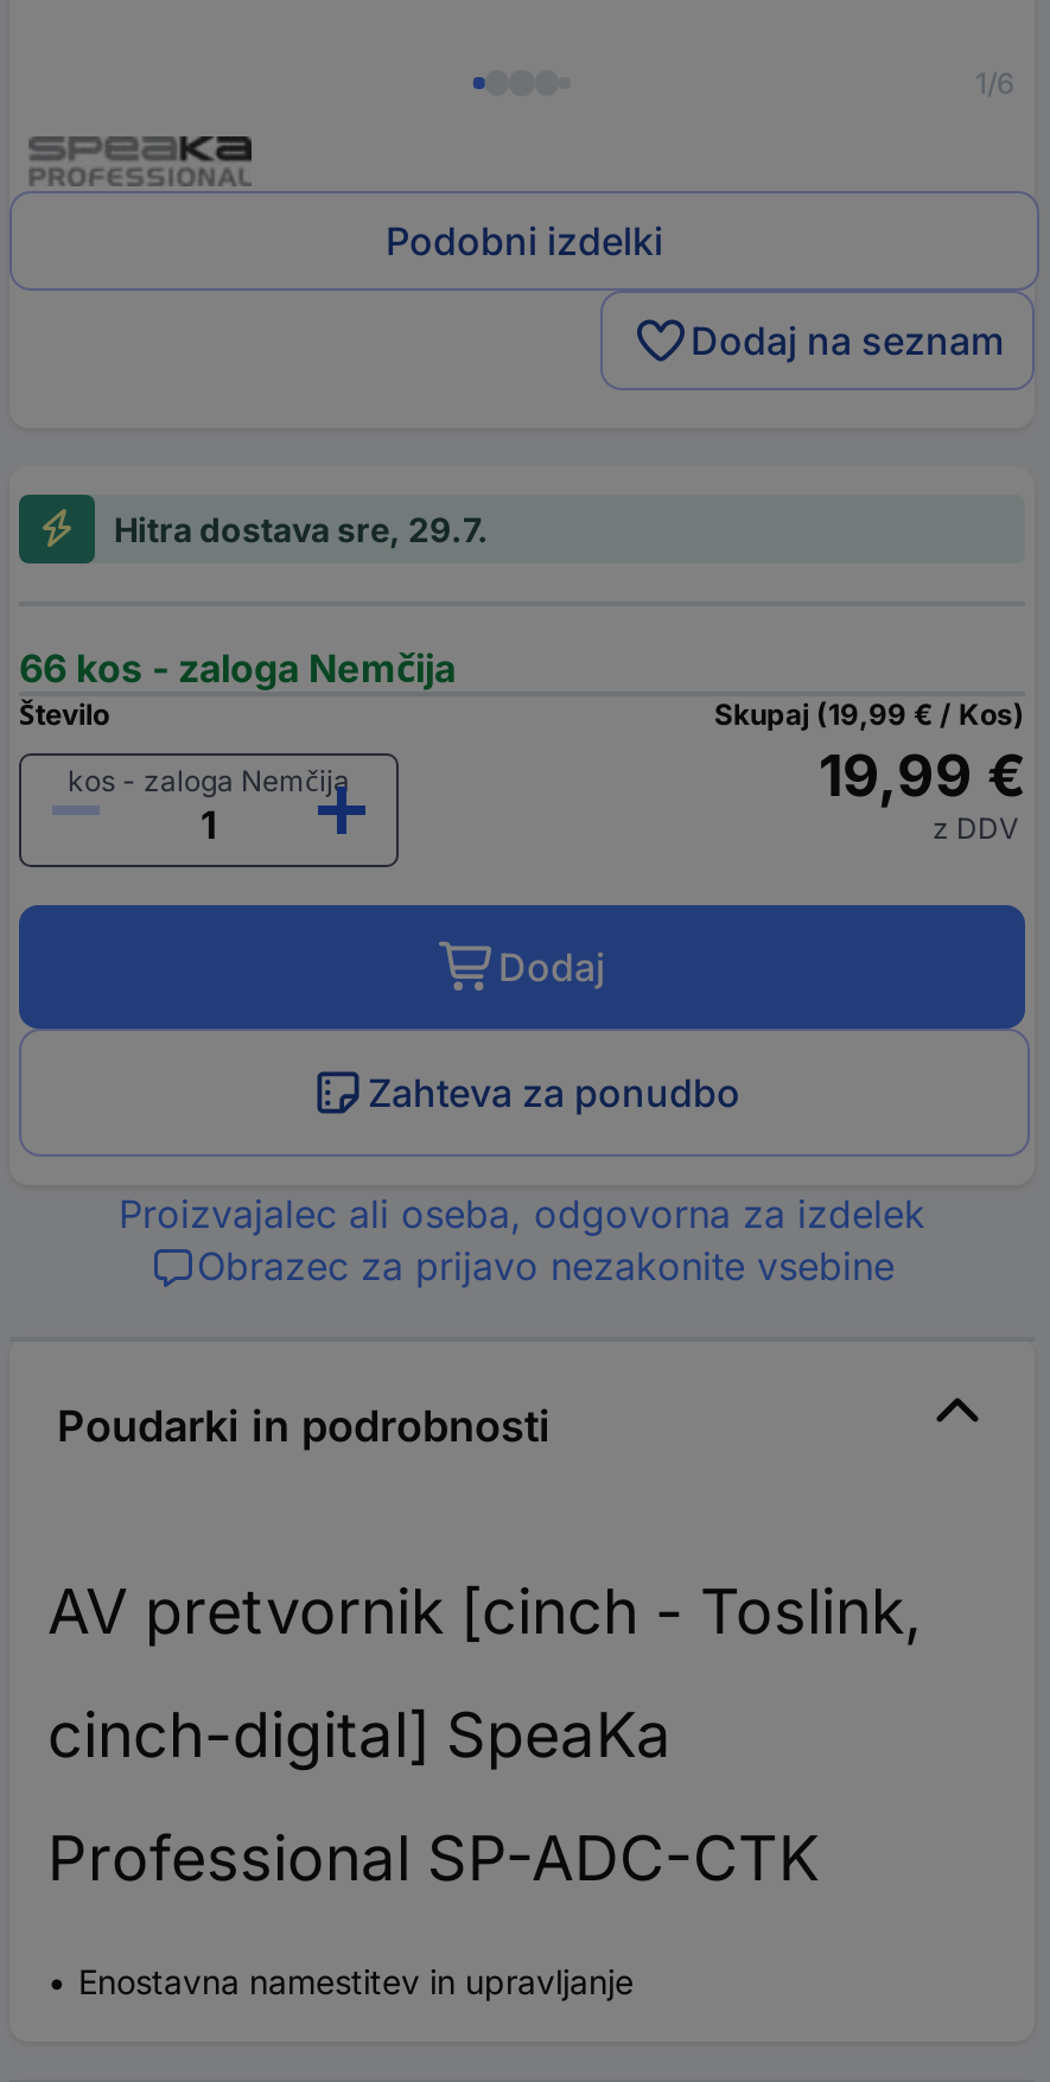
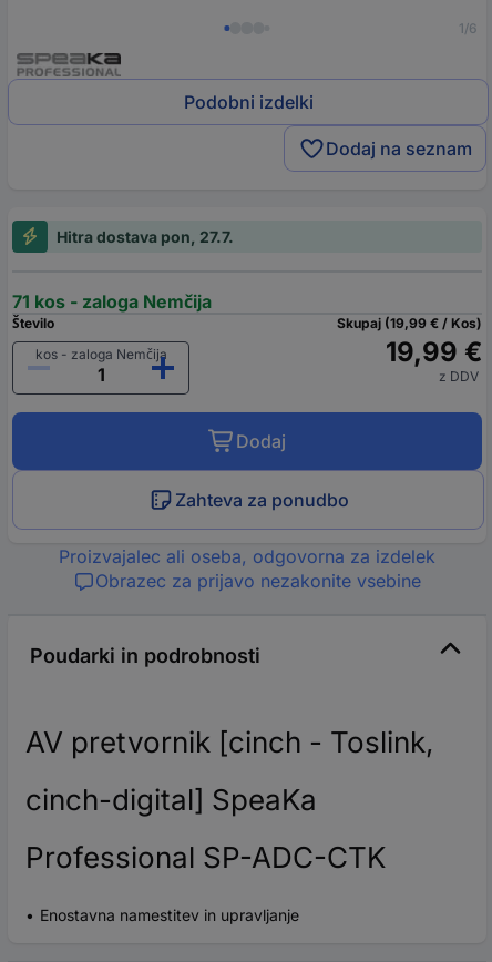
[114,508,489,549] Hitra dostava sre, 29.7. -> [57,227,234,246] Hitra dostava pon, 27.7.
[19,644,456,691] 66 kos - zaloga Nemčija -> [12,290,212,312] 71 kos - zaloga Nemčija

